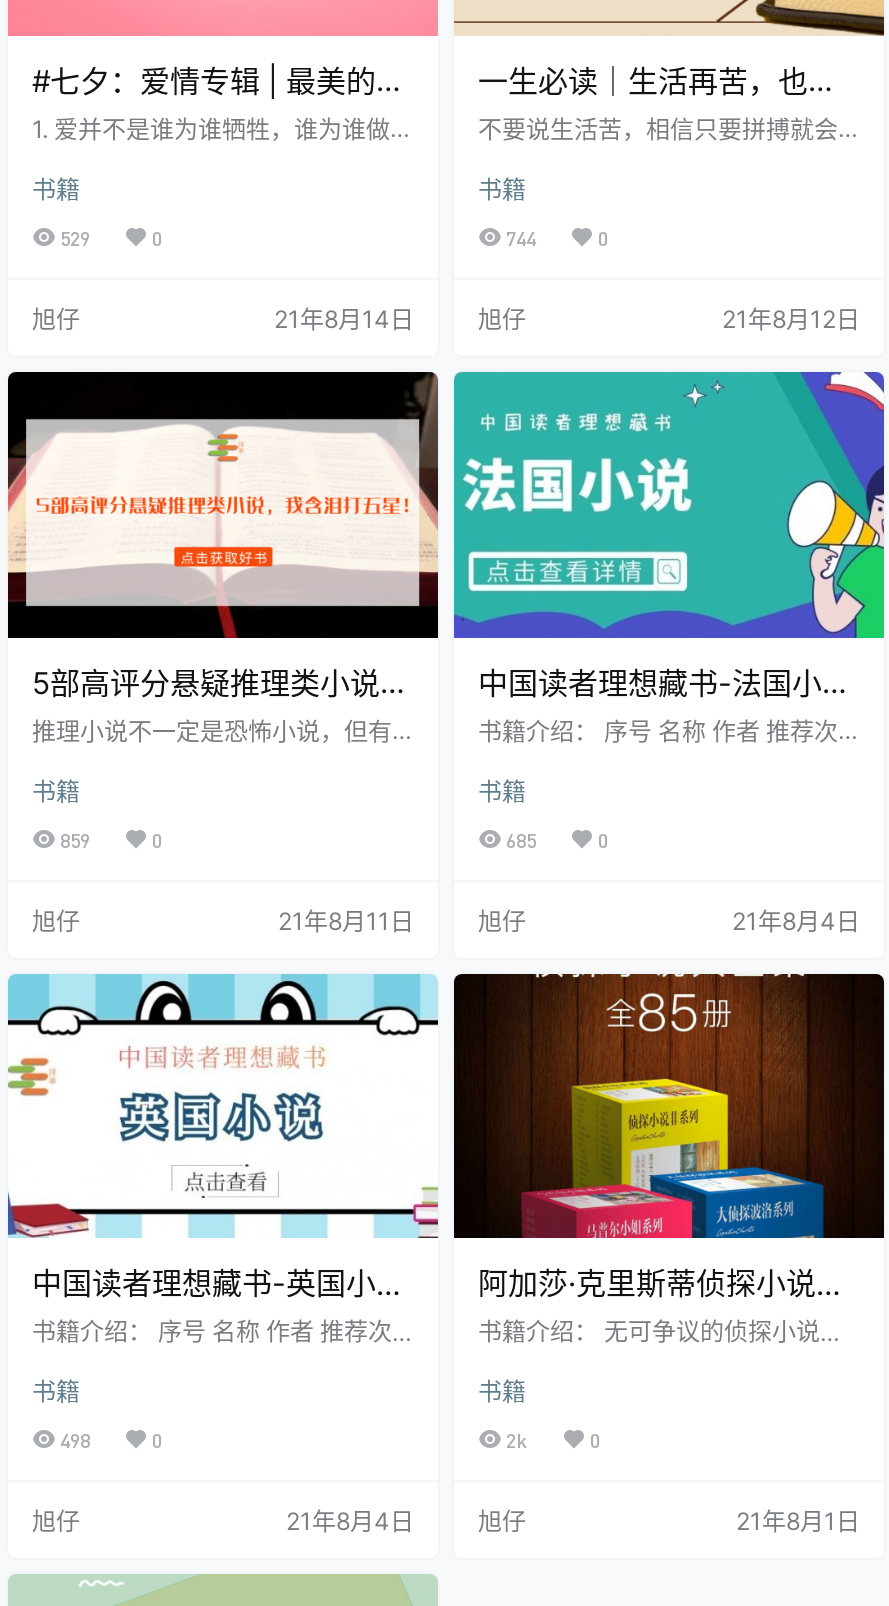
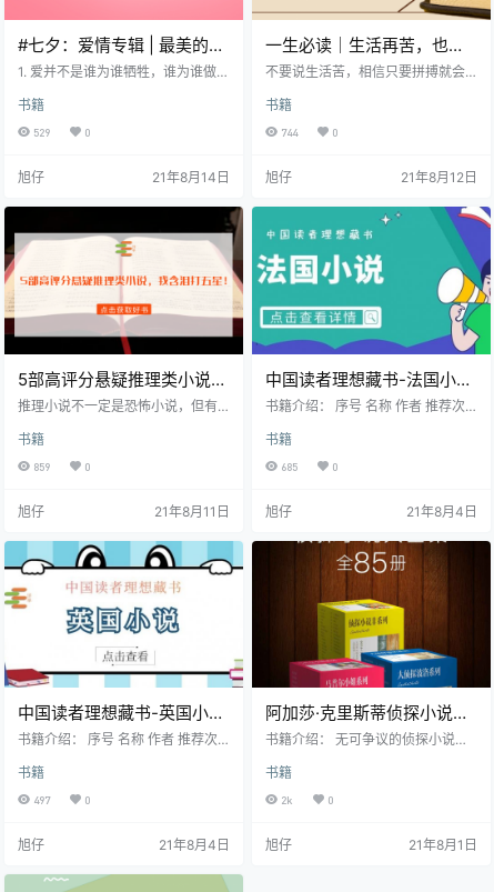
[60,1429,90,1453] 498 -> [33,794,50,807] 497

